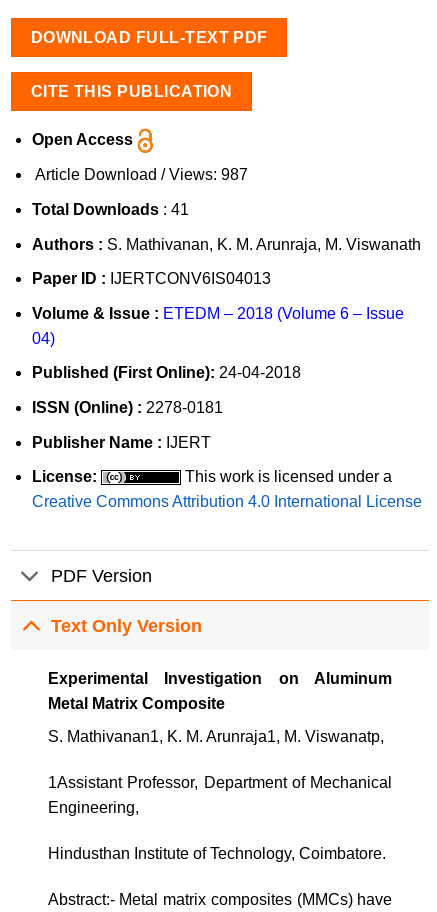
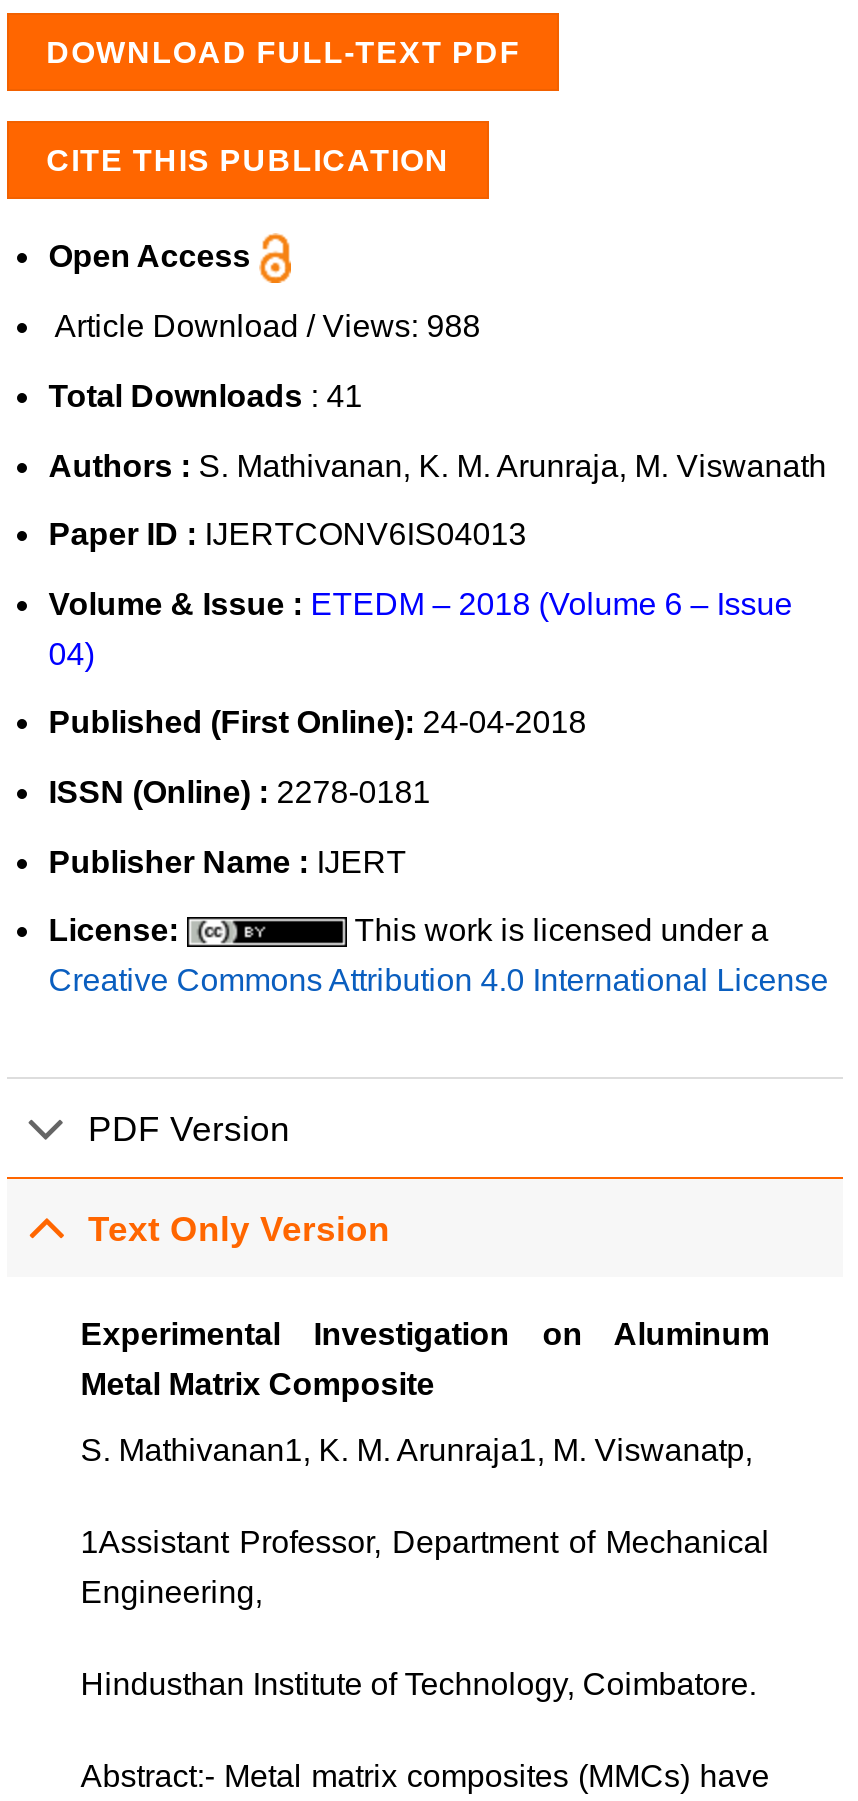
[35,166,248,183] Article Download / Views: 987 -> [55,310,481,344] Article Download / Views: 988

